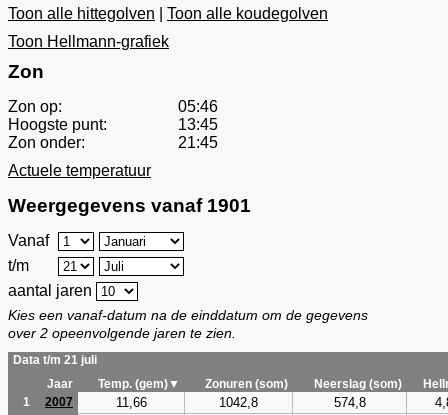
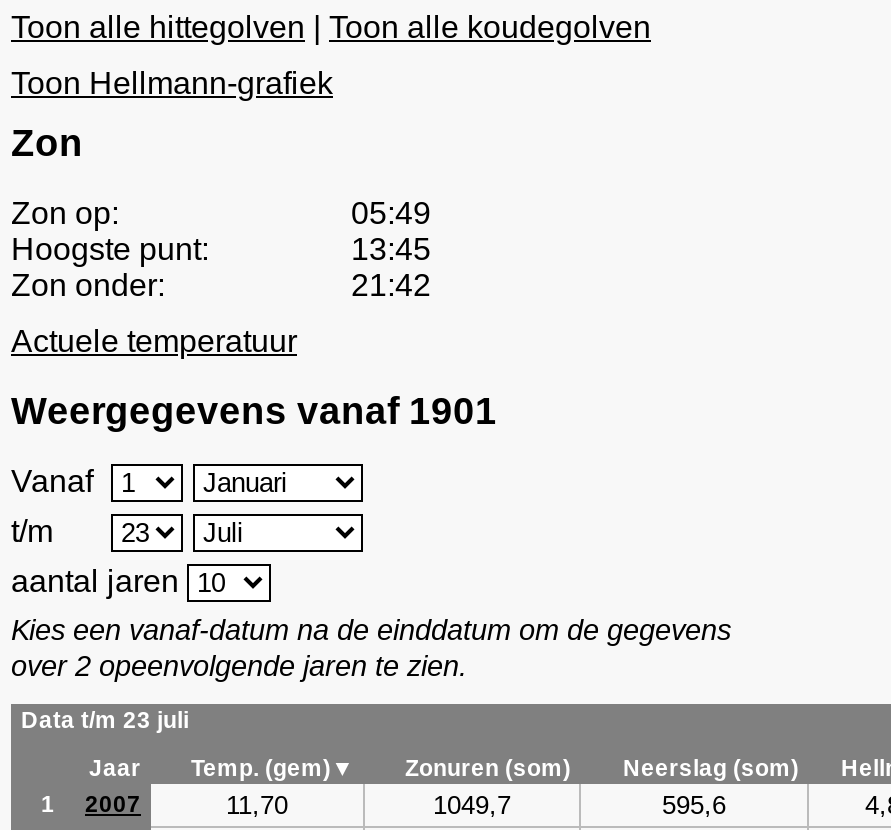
[178,98,218,115] 05:46 -> [351,195,431,229] 05:49
[178,134,218,151] 21:45 -> [351,267,431,301] 21:42
[13,354,97,366] Data t/m 21 juli -> [21,707,189,731] Data t/m 23 juli
[115,395,146,410] 11,66 -> [226,789,288,819] 11,70
[219,395,258,410] 1042,8 -> [433,789,511,819] 1049,7
[333,395,365,410] 574,8 -> [662,789,726,819] 595,6

